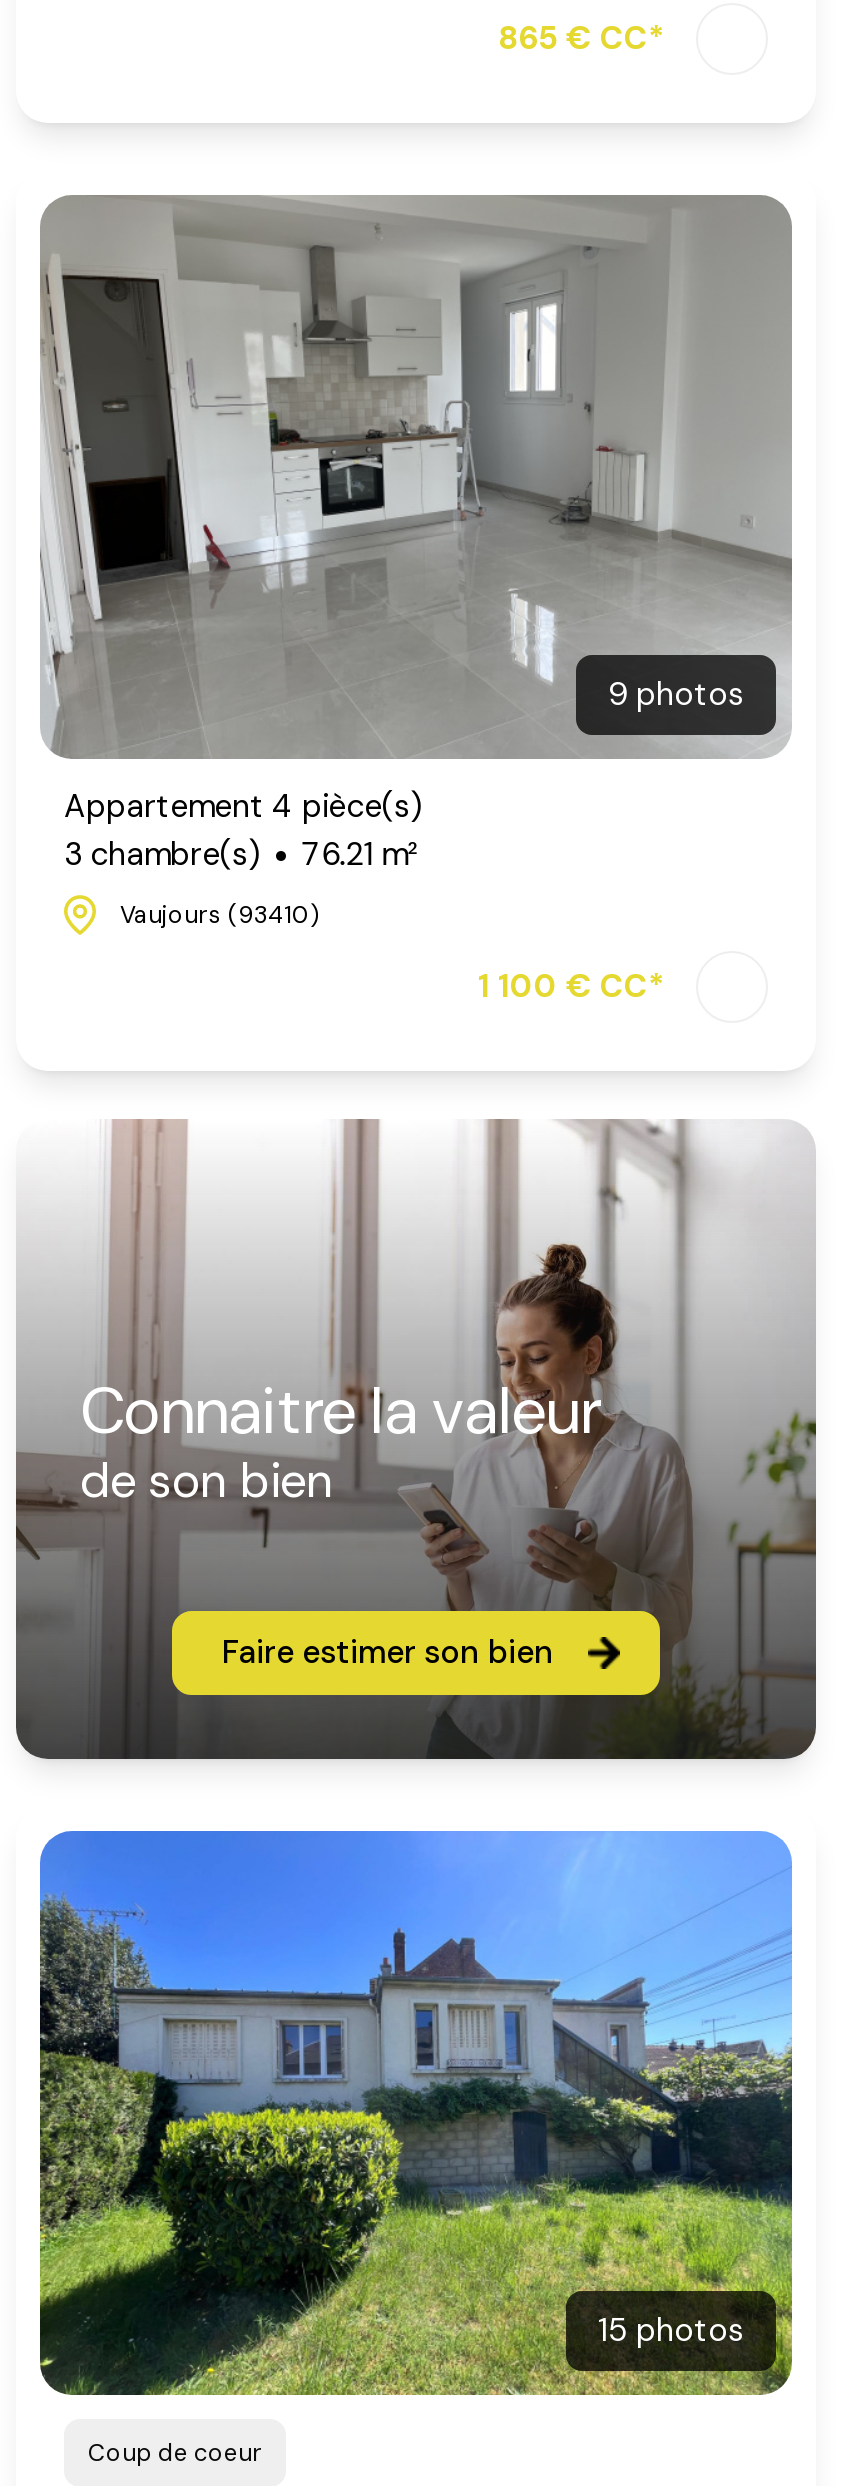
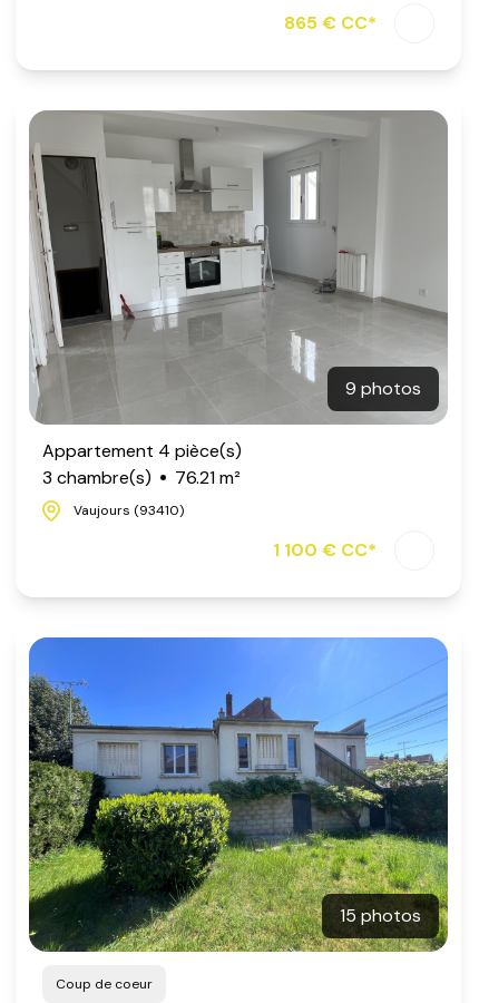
[14,1118,818,1762] [image] | Connaitre la valeur | de son bien | Faire estimer son bien -> none

